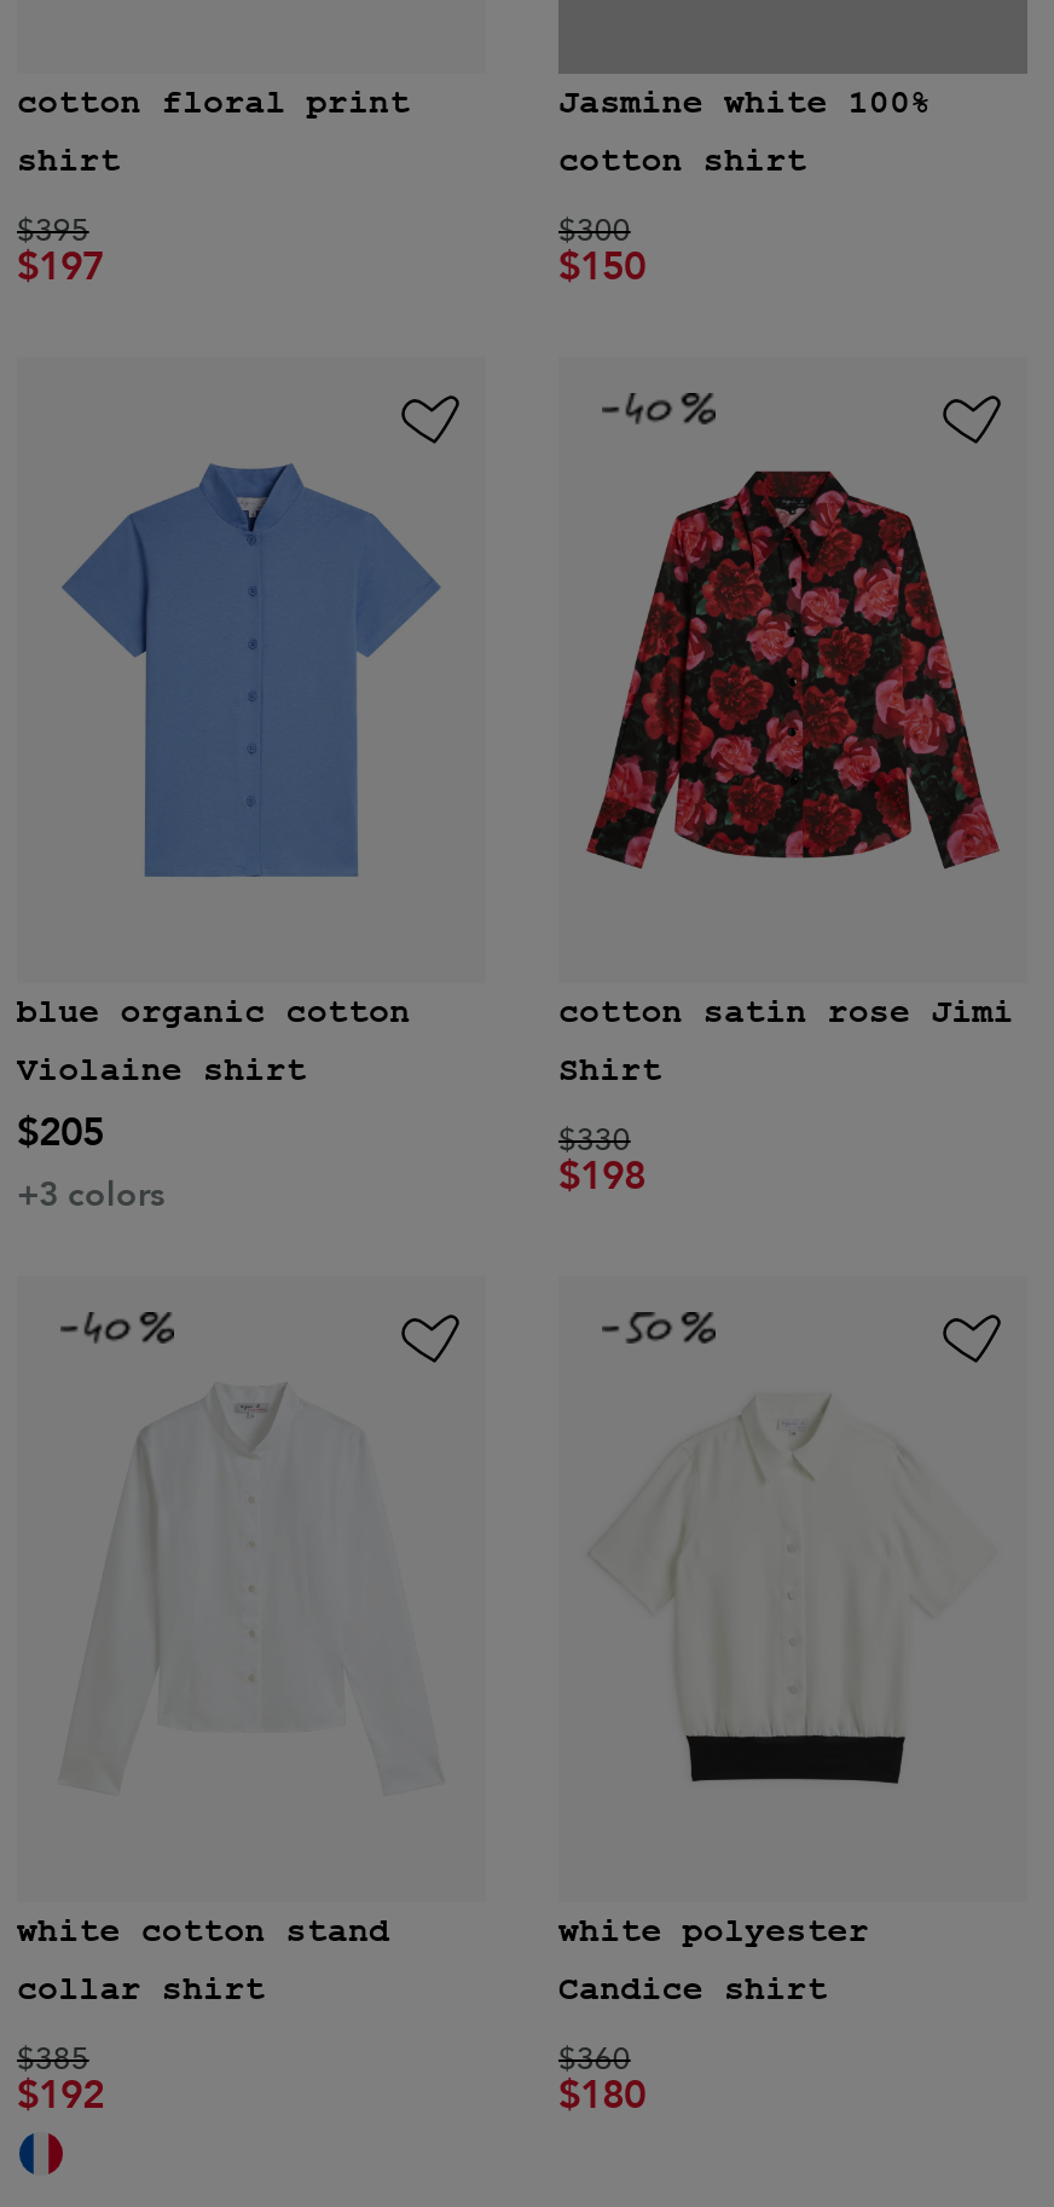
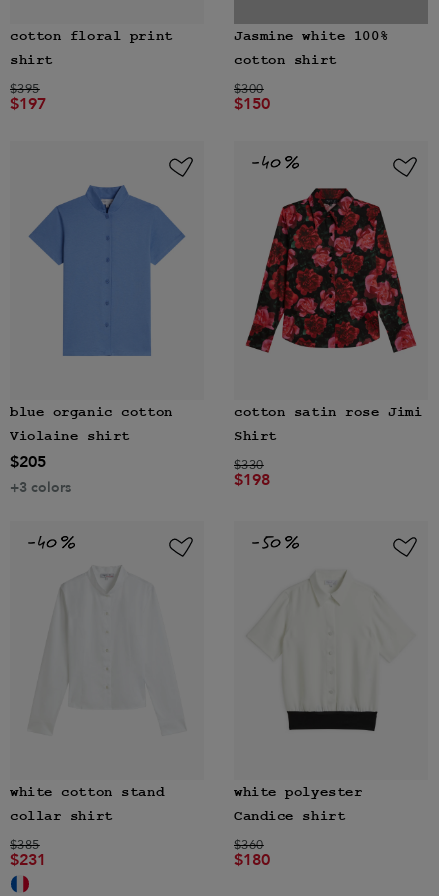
[17,2069,104,2122] $192 -> [10,849,46,871] $231

